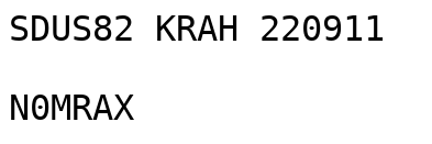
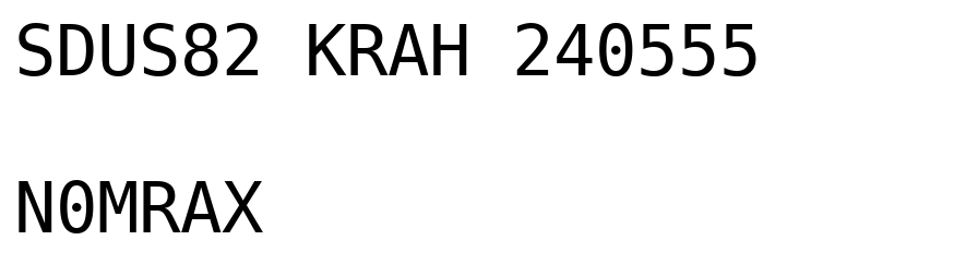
[9,9,385,48] SDUS82 KRAH 220911 -> [14,12,761,91] SDUS82 KRAH 240555

